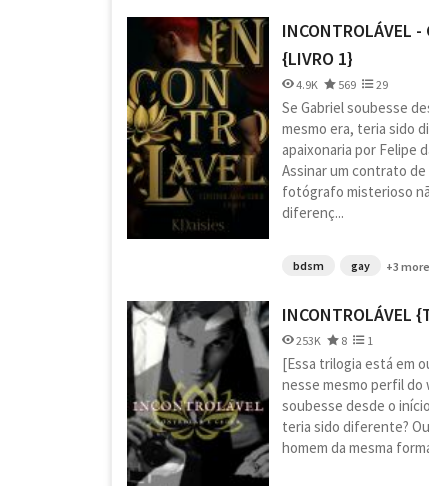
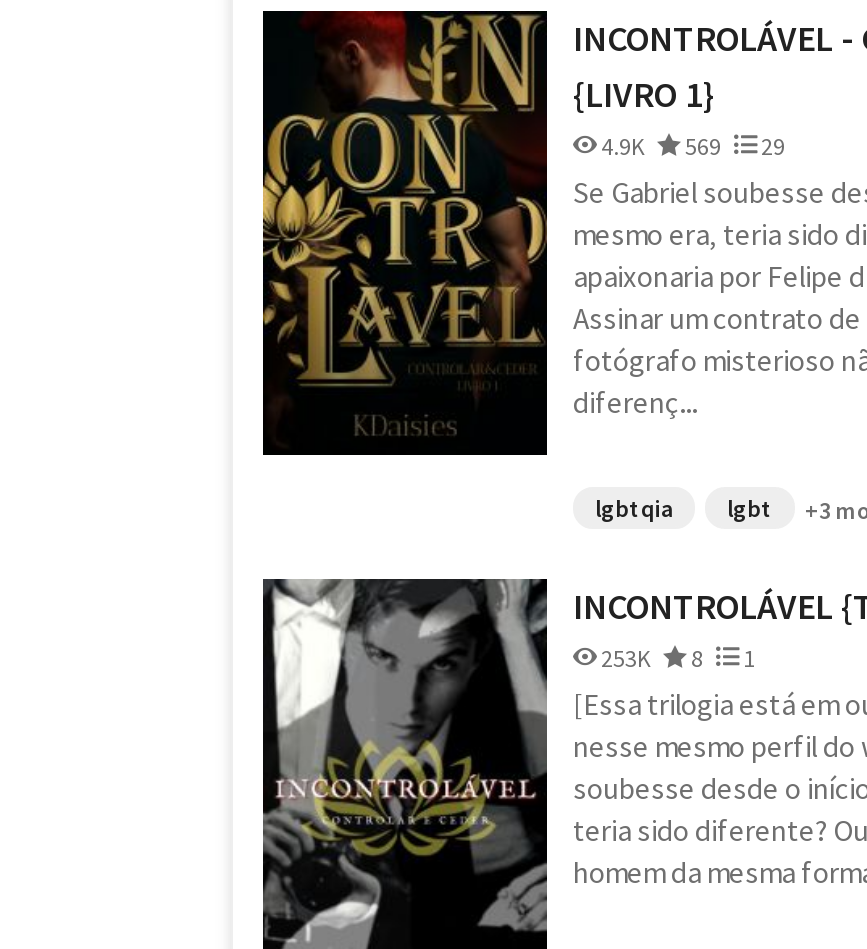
[293,258,370,273] bdsm | gay -> [595,493,773,523] lgbtqia | lgbt

